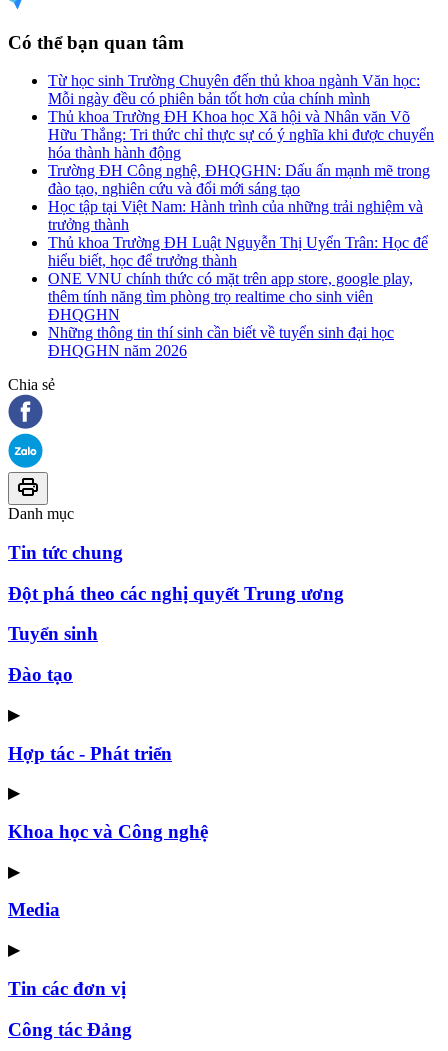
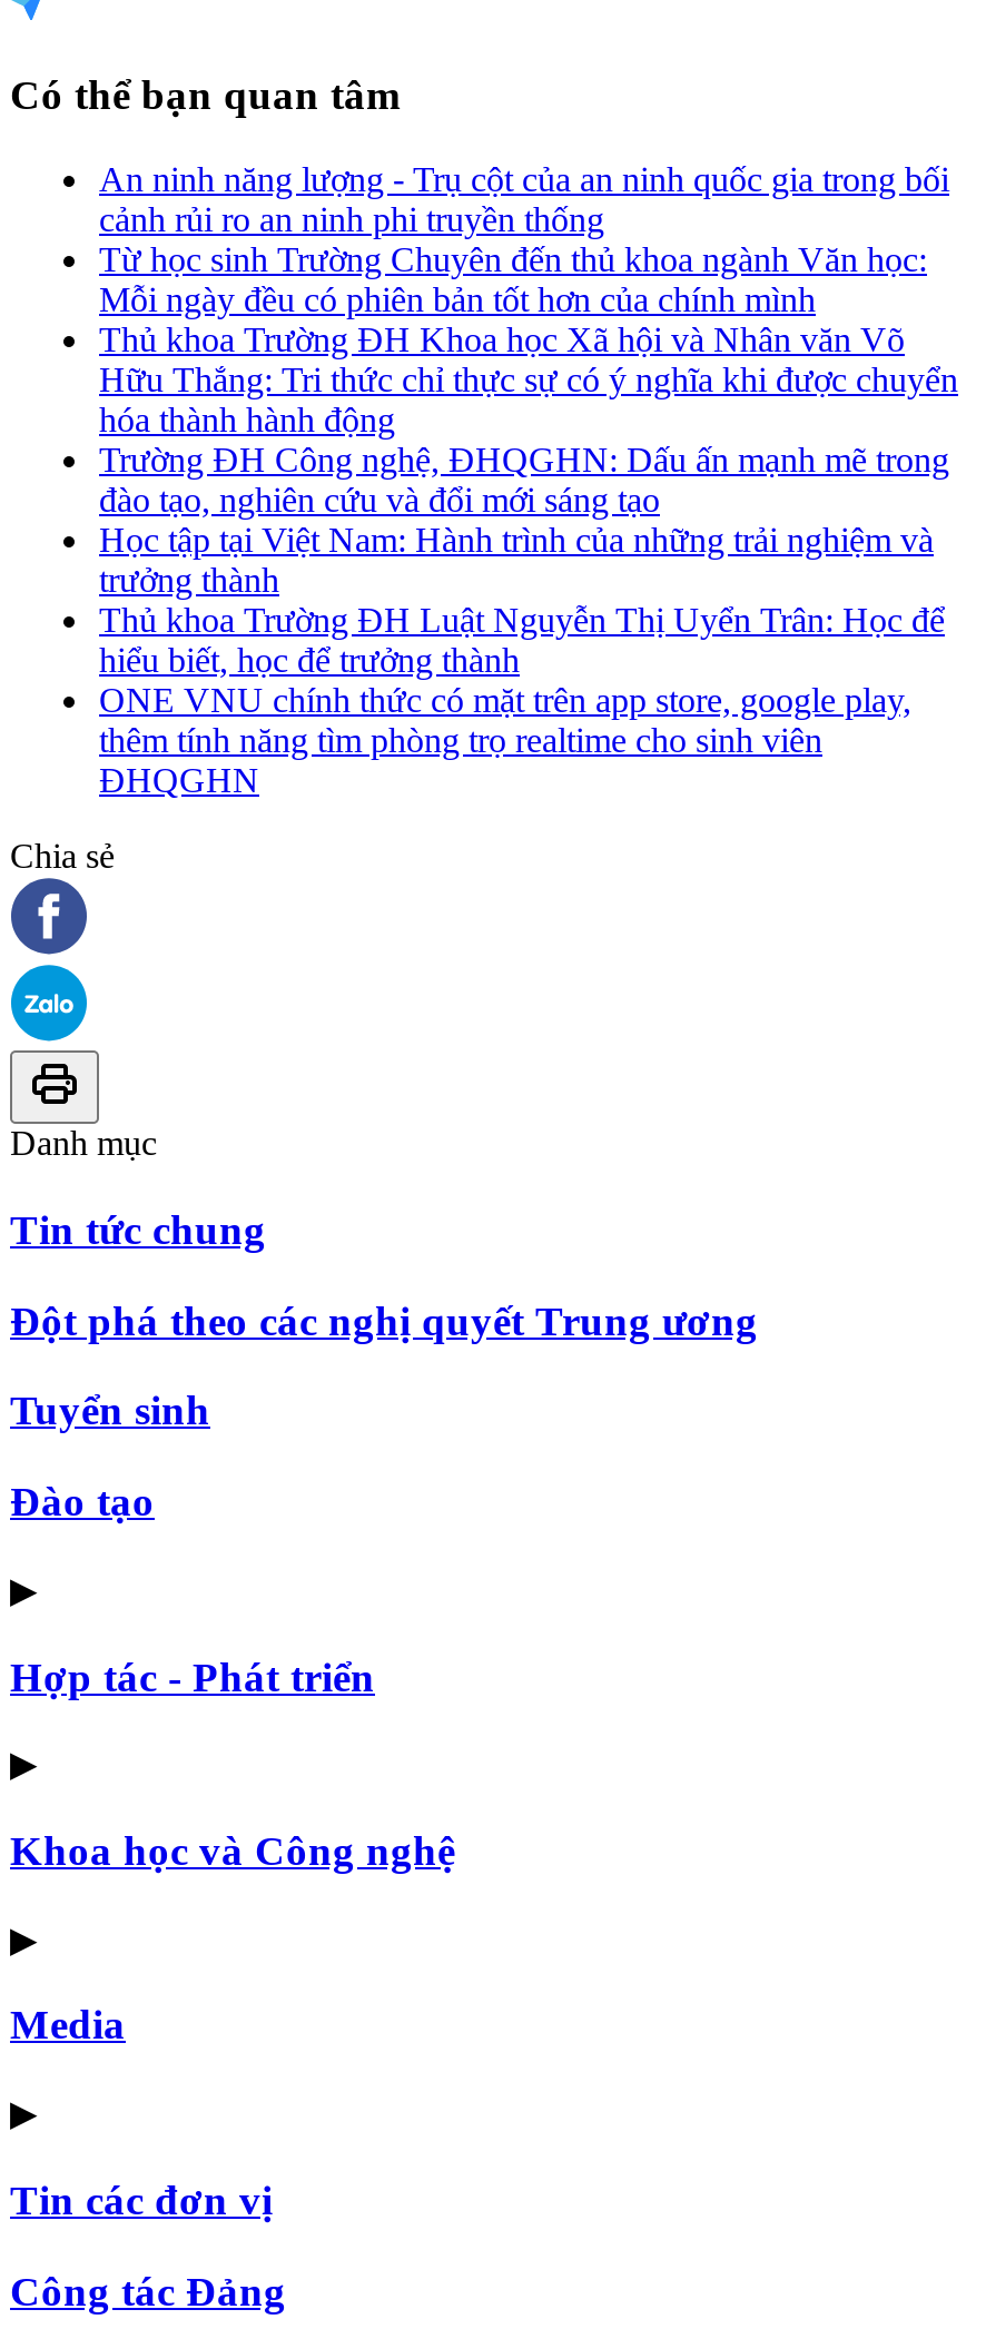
none -> [99,161,949,239] An ninh năng lượng - Trụ cột của an ninh quốc gia trong bối | cảnh rủi ro an ninh phi truyền thống
moved [48,72,434,323] -> [99,241,958,799]: Từ học sinh Trường Chuyên đến thủ khoa ngành Văn học: | Mỗi ngày đều có phiên bản tốt hơn của chính mình | Thủ khoa Trường ĐH Khoa học Xã hội và Nhân văn Võ | ... | thêm tính năng tìm phòng trọ realtime cho sinh viên | ĐHQGHN
[48,324,394,359] Những thông tin thí sinh cần biết về tuyển sinh đại học | ĐHQGHN năm 2026 -> none

